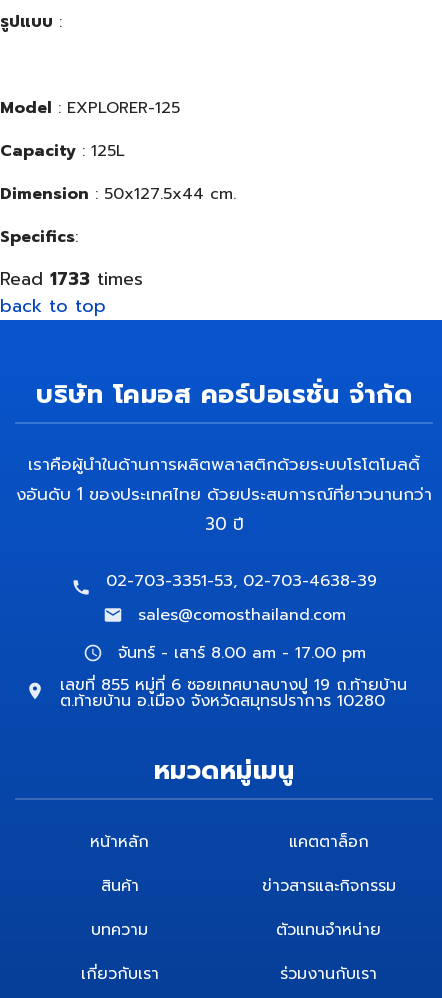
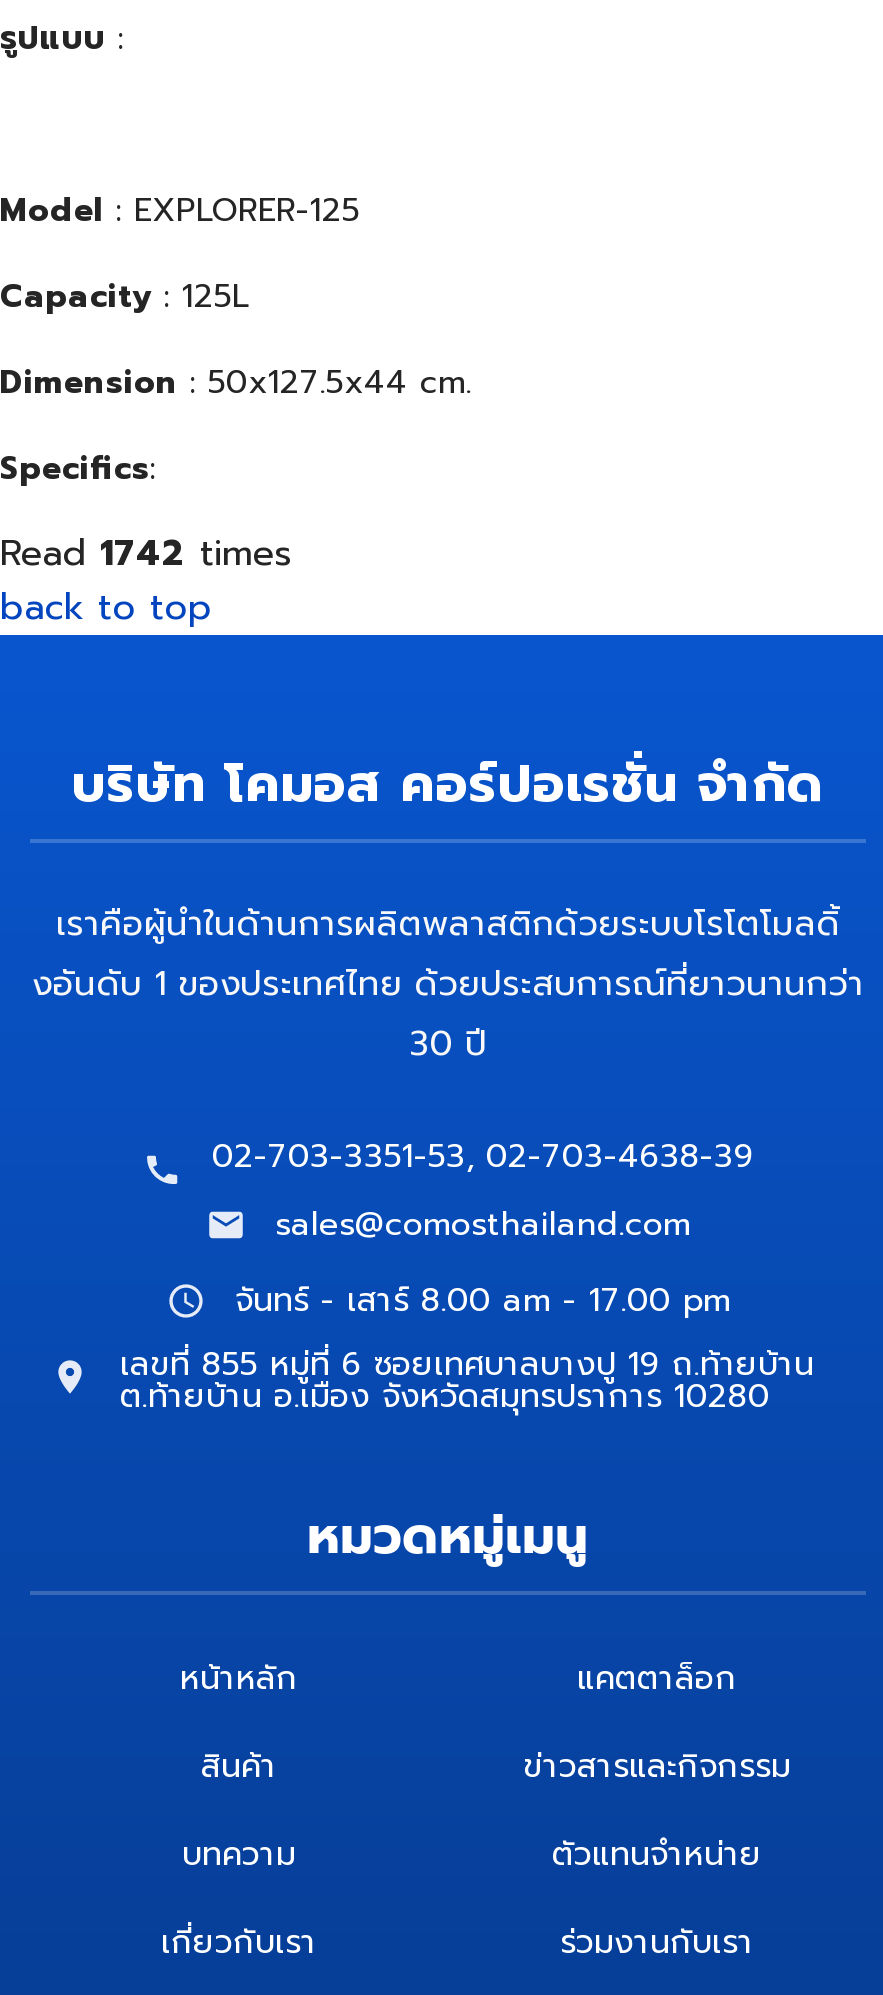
[0,265,143,293] Read 1733 times -> [0,526,292,582] Read 1742 times

